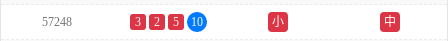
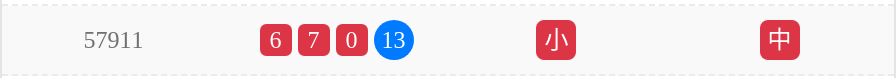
[42,15,72,29] 57248 -> [84,26,144,54] 57911
[135,15,141,29] 3 -> [270,26,282,54] 6
[154,15,160,29] 2 -> [308,26,320,54] 7
[173,15,179,29] 5 -> [346,26,358,54] 0
[191,15,203,29] 10 -> [382,26,406,54] 13

